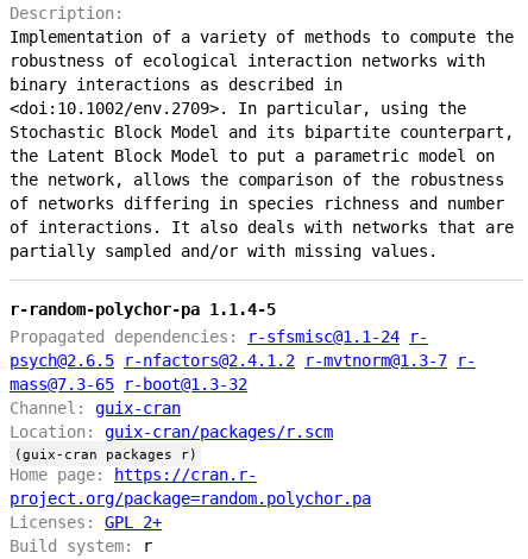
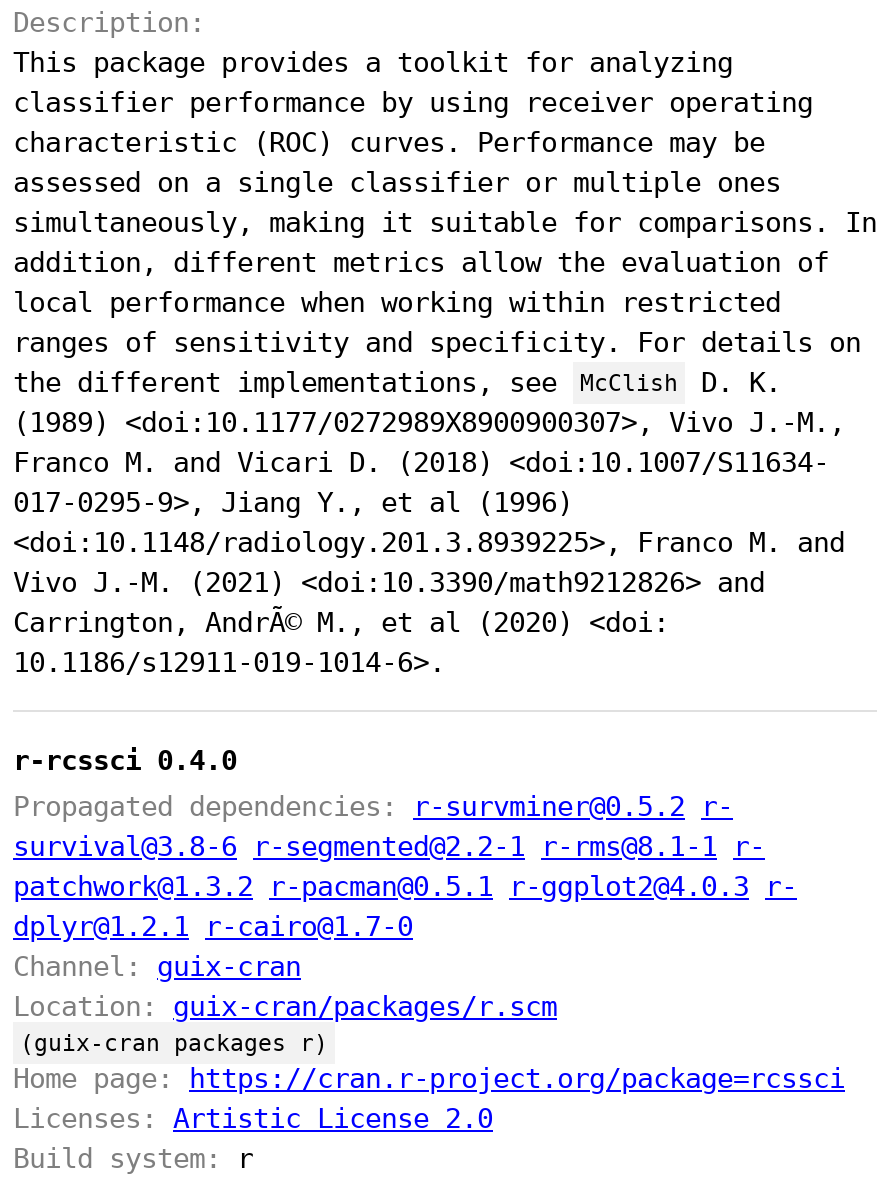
[10,27,514,260] Implementation of a variety of methods to compute the | robustness of ecological interaction networks with | binary interactions as described in | <doi:10.1002/env.2709>. In particular, using the | Stochastic Block Model and its bipartite counterpart, | the Latent Block Model to put a parametric model on | the network, allows the comparison of the robustness | of networks differing in species richness and number | of interactions. It also deals with networks that are | partially sampled and/or with missing values. -> [13,45,877,677] This package provides a toolkit for analyzing | classifier performance by using receiver operating | characteristic (ROC) curves. Performance may be | assessed on a single classifier or multiple ones | simultaneously, making it suitable for comparisons. In | addition, different metrics allow the evaluation of | local performance when working within restricted | ranges of sensitivity and specificity. For details on | the different implementations, see McClish D. K. | (1989) <doi:10.1177/0272989X8900900307>, Vivo J.-M., | Franco M. and Vicari D. (2018) <doi:10.1007/S11634- | 017-0295-9>, Jiang Y., et al (1996) | <doi:10.1148/radiology.201.3.8939225>, Franco M. and | Vivo J.-M. (2021) <doi:10.3390/math9212826> and | Carrington, AndrÃ© M., et al (2020) <doi: | 10.1186/s12911-019-1014-6>.
[10,299,276,318] r-random-polychor-pa 1.1.4-5 -> [13,743,237,775] r-rcssci 0.4.0
[10,327,476,394] Propagated dependencies: r-sfsmisc@1.1-24 r- | psych@2.6.5 r-nfactors@2.4.1.2 r-mvtnorm@1.3-7 r- | mass@7.3-65 r-boot@1.3-32 -> [13,790,797,942] Propagated dependencies: r-survminer@0.5.2 r- | survival@3.8-6 r-segmented@2.2-1 r-rms@8.1-1 r- | patchwork@1.3.2 r-pacman@0.5.1 r-ggplot2@4.0.3 r- | dplyr@1.2.1 r-cairo@1.7-0
moved [10,398,333,461] -> [13,950,557,1056]: Channel: guix-cran | Location: guix-cran/packages/r.scm | (guix-cran packages r)
[10,465,371,532] Home page: https://cran.r- | project.org/package=random.polychor.pa | Licenses: GPL 2+ -> [13,1062,845,1134] Home page: https://cran.r-project.org/package=rcssci | Licenses: Artistic License 2.0

